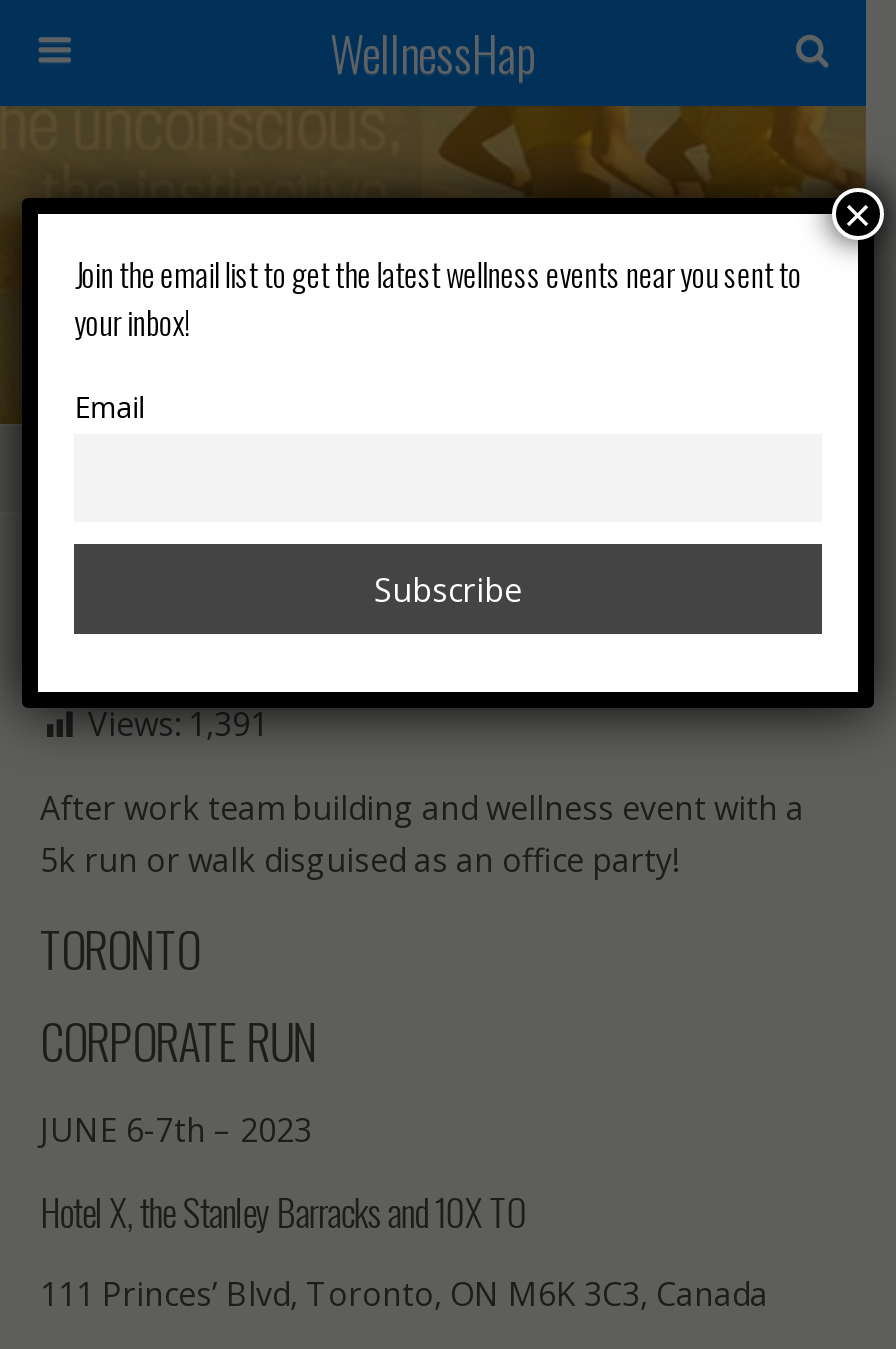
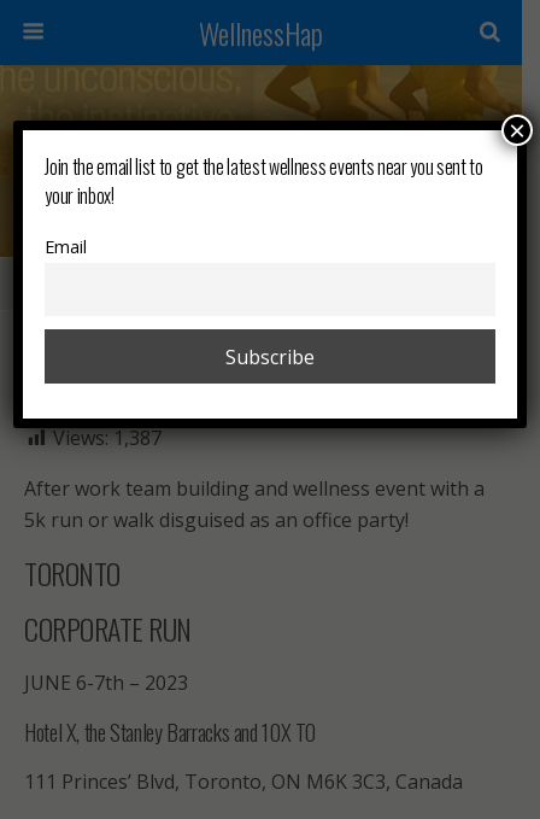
[88,702,268,746] Views: 1,391 -> [53,425,162,451] Views: 1,387

